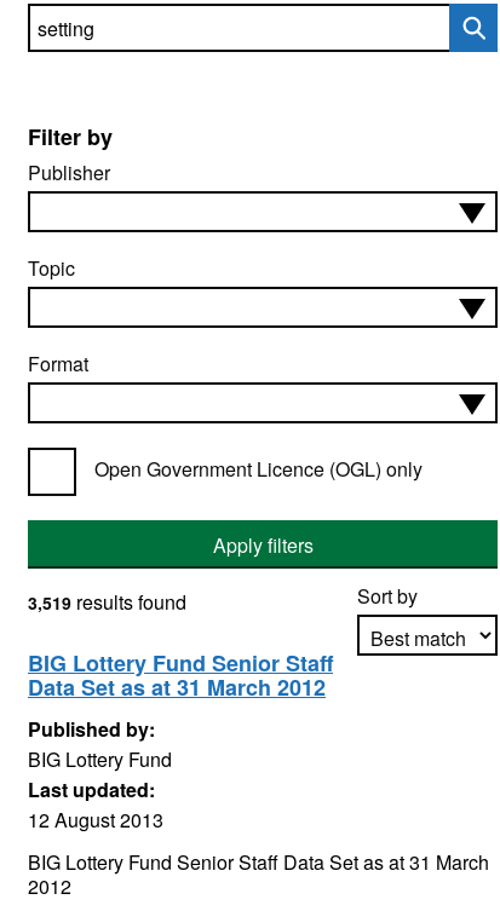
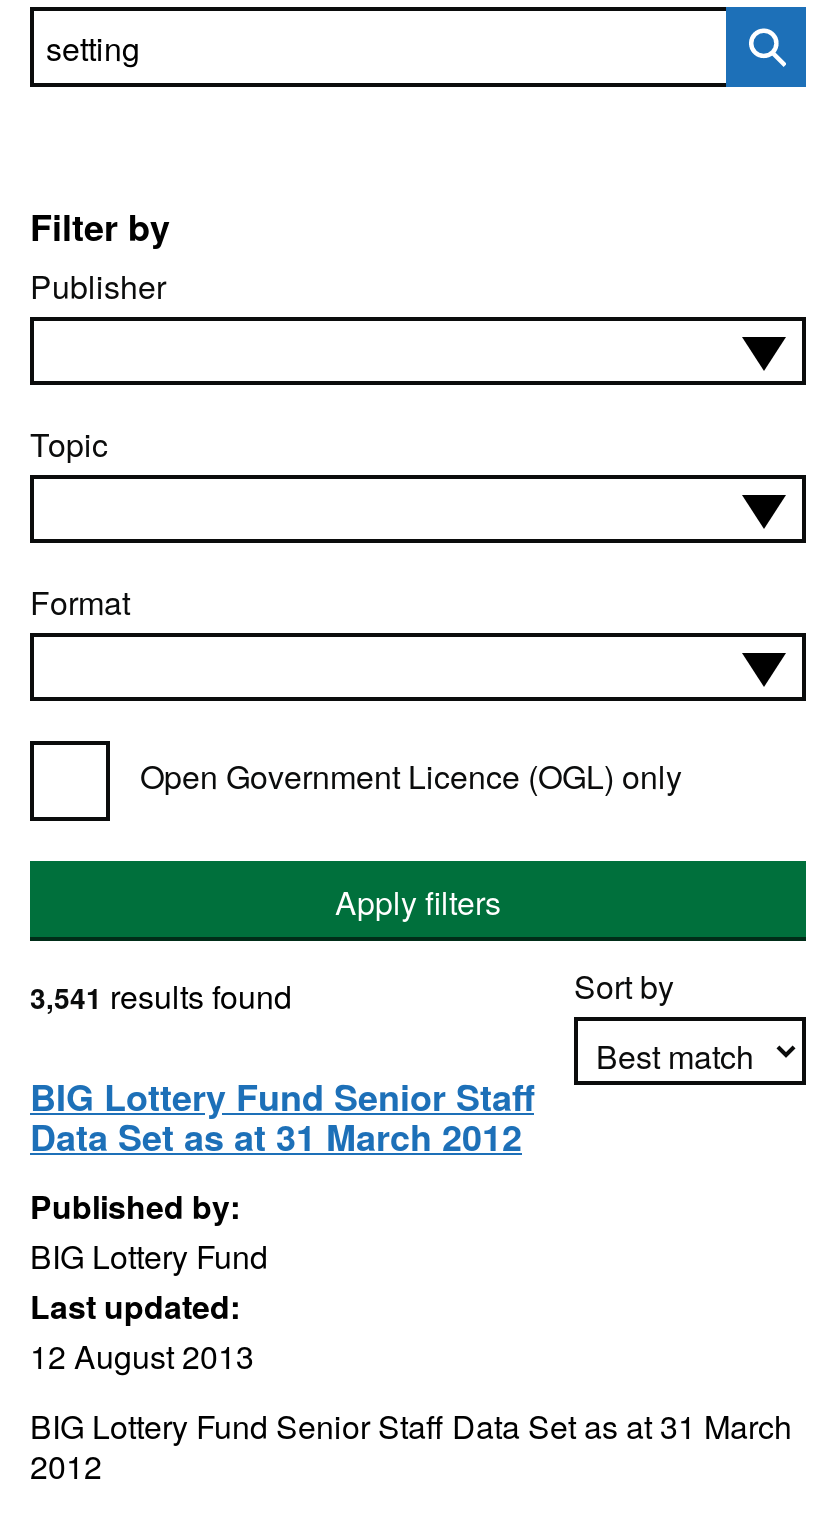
[28,588,186,616] 3,519 results found -> [30,973,292,1019] 3,541 results found

